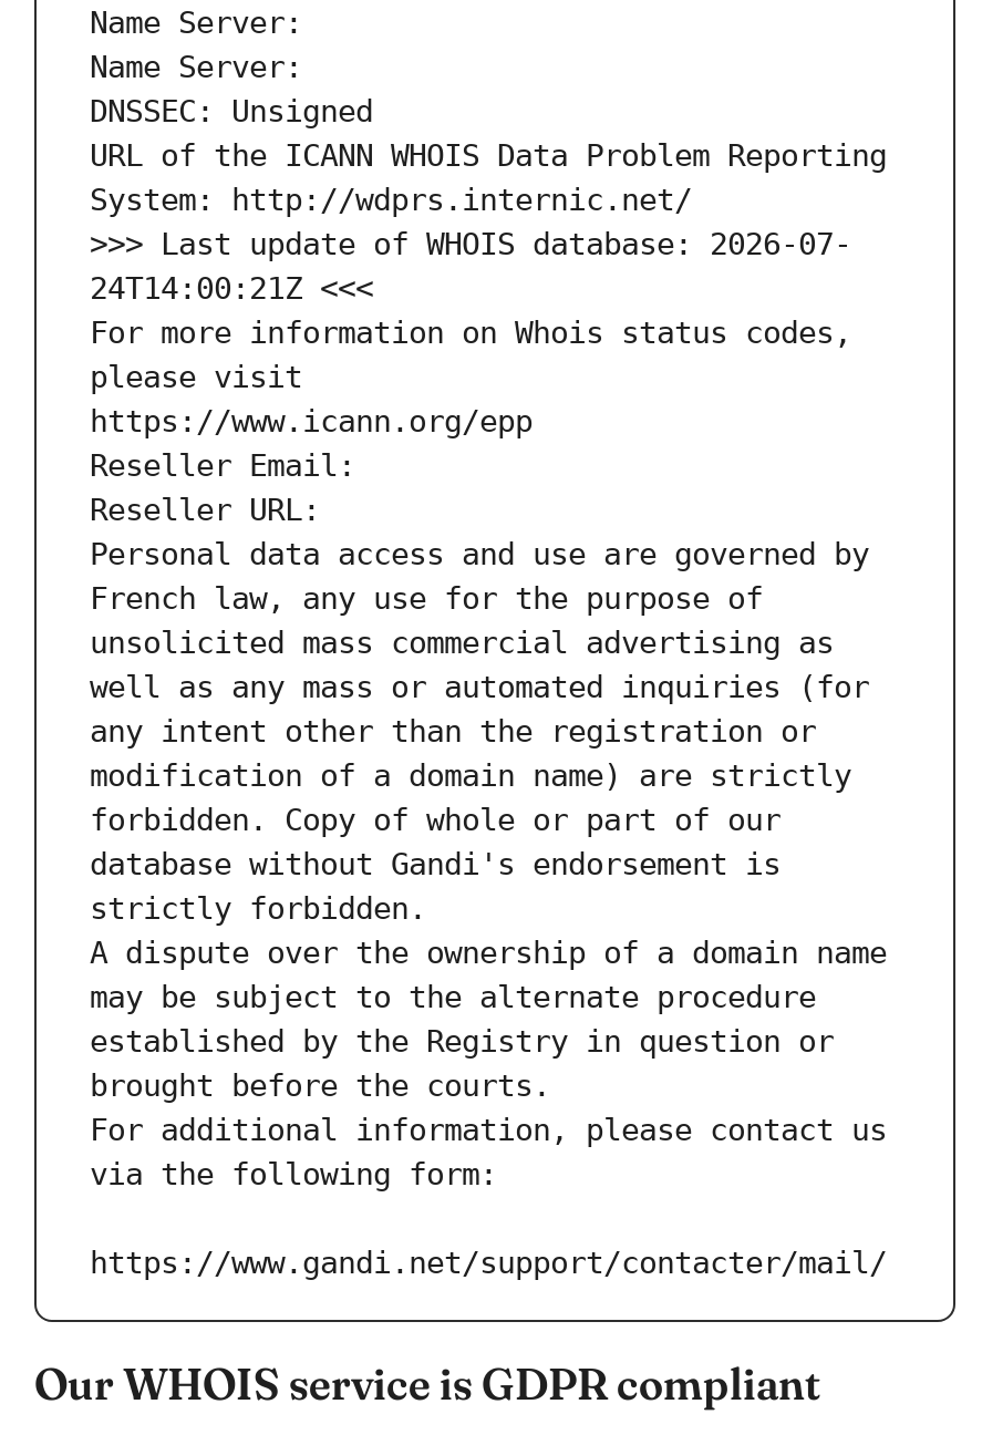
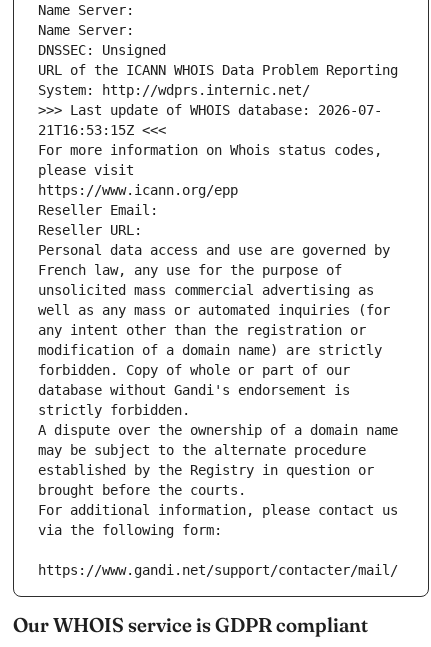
[90,271,373,306] 24T14:00:21Z <<< -> [38,122,166,138] 21T16:53:15Z <<<

